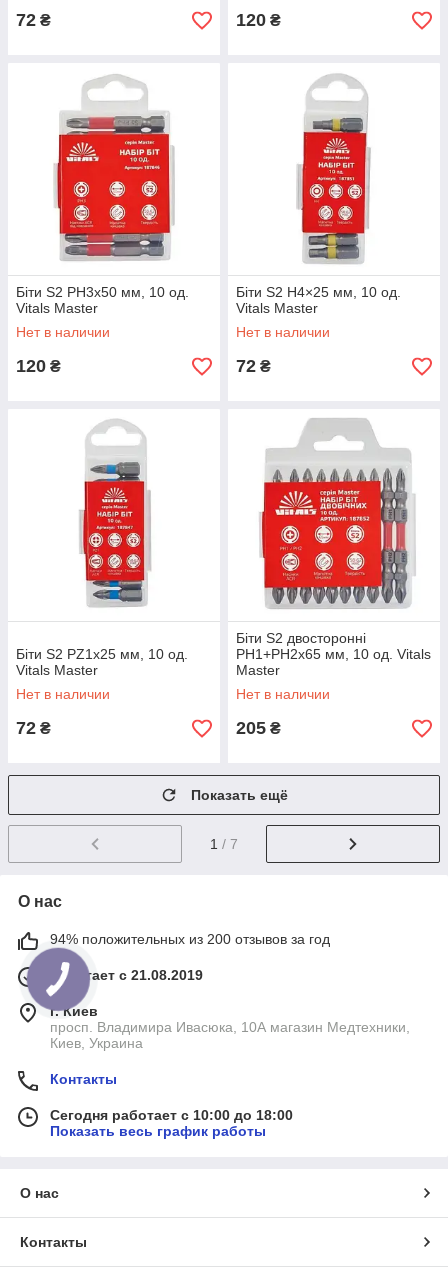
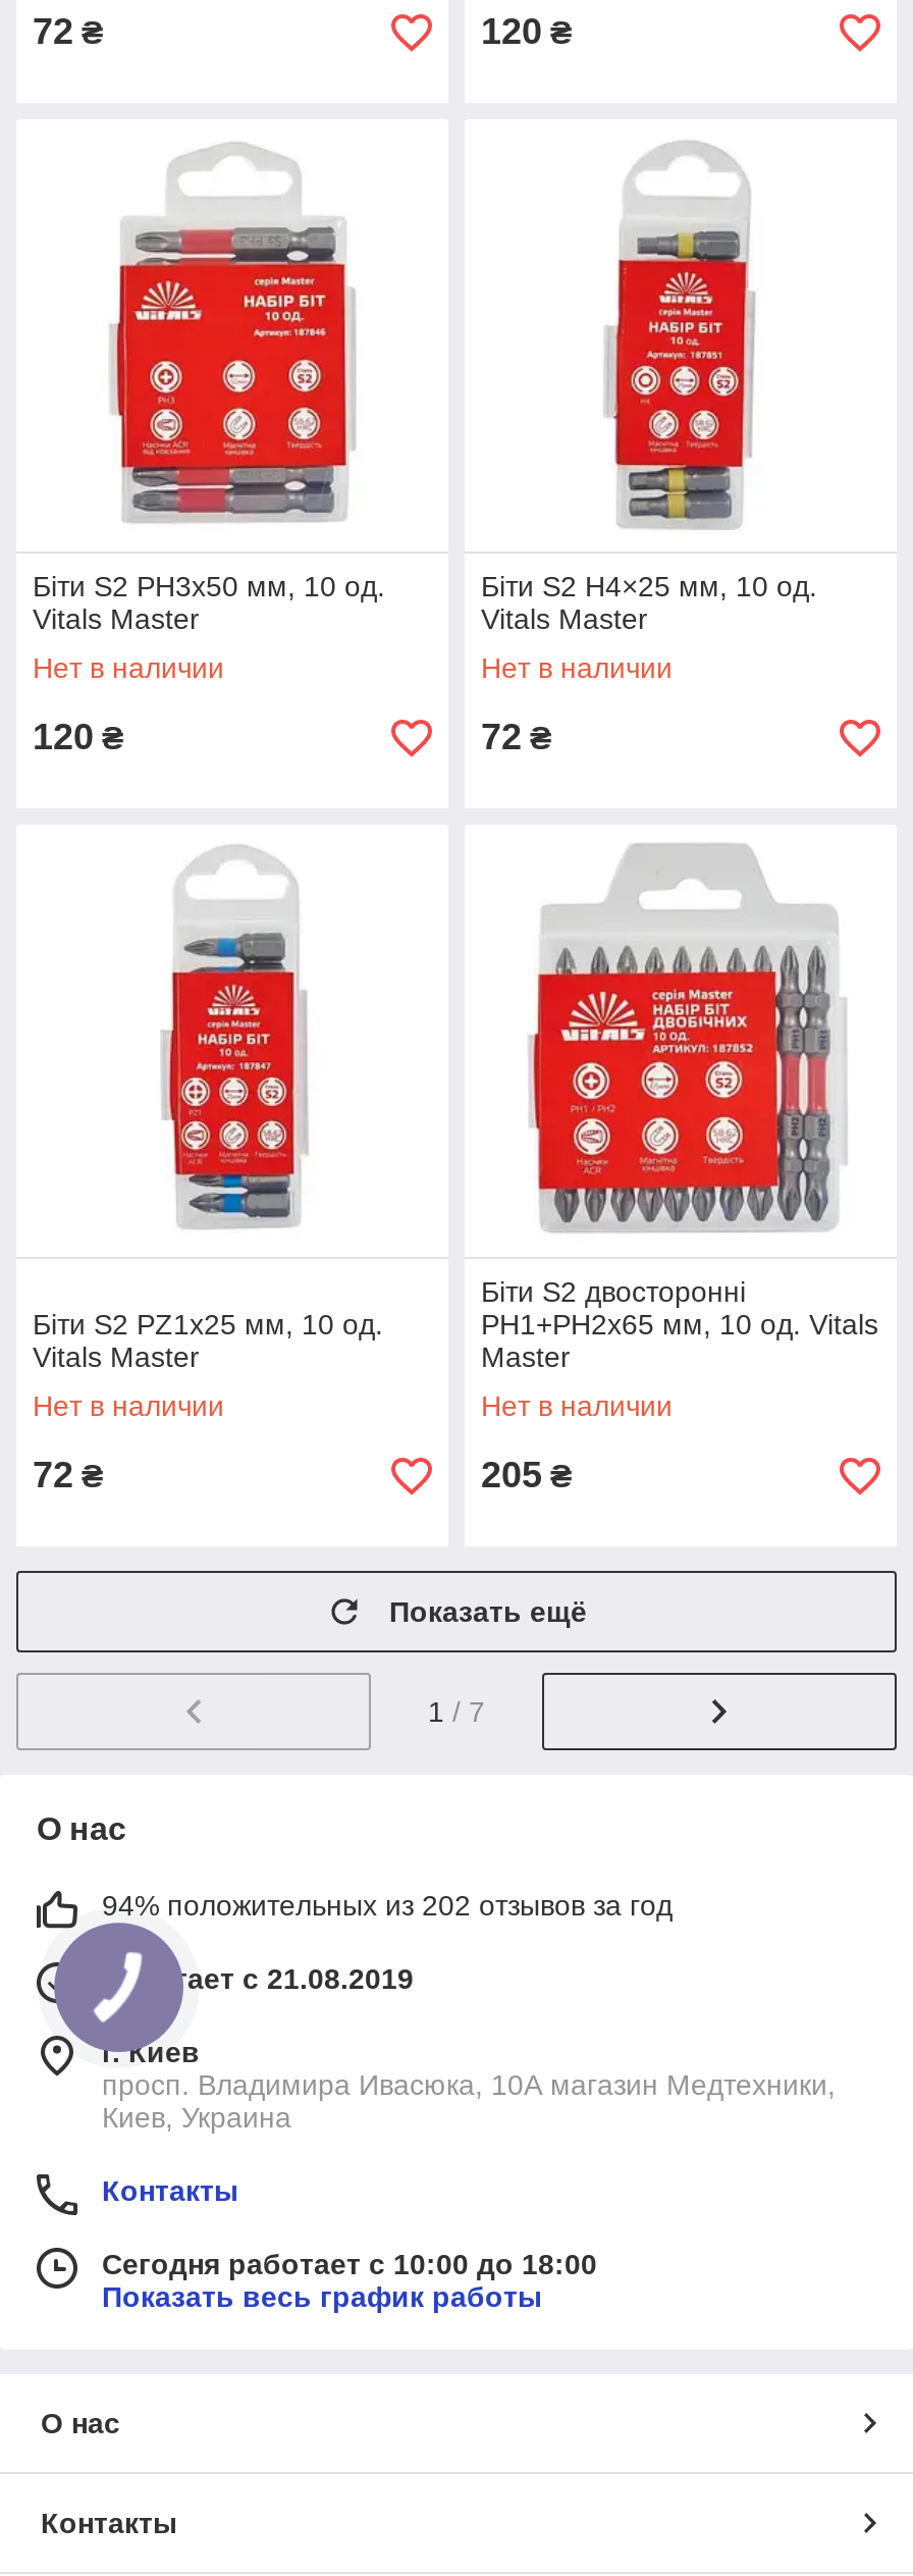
[50,931,330,947] 94% положительных из 200 отзывов за год -> [102,1890,673,1922] 94% положительных из 202 отзывов за год

